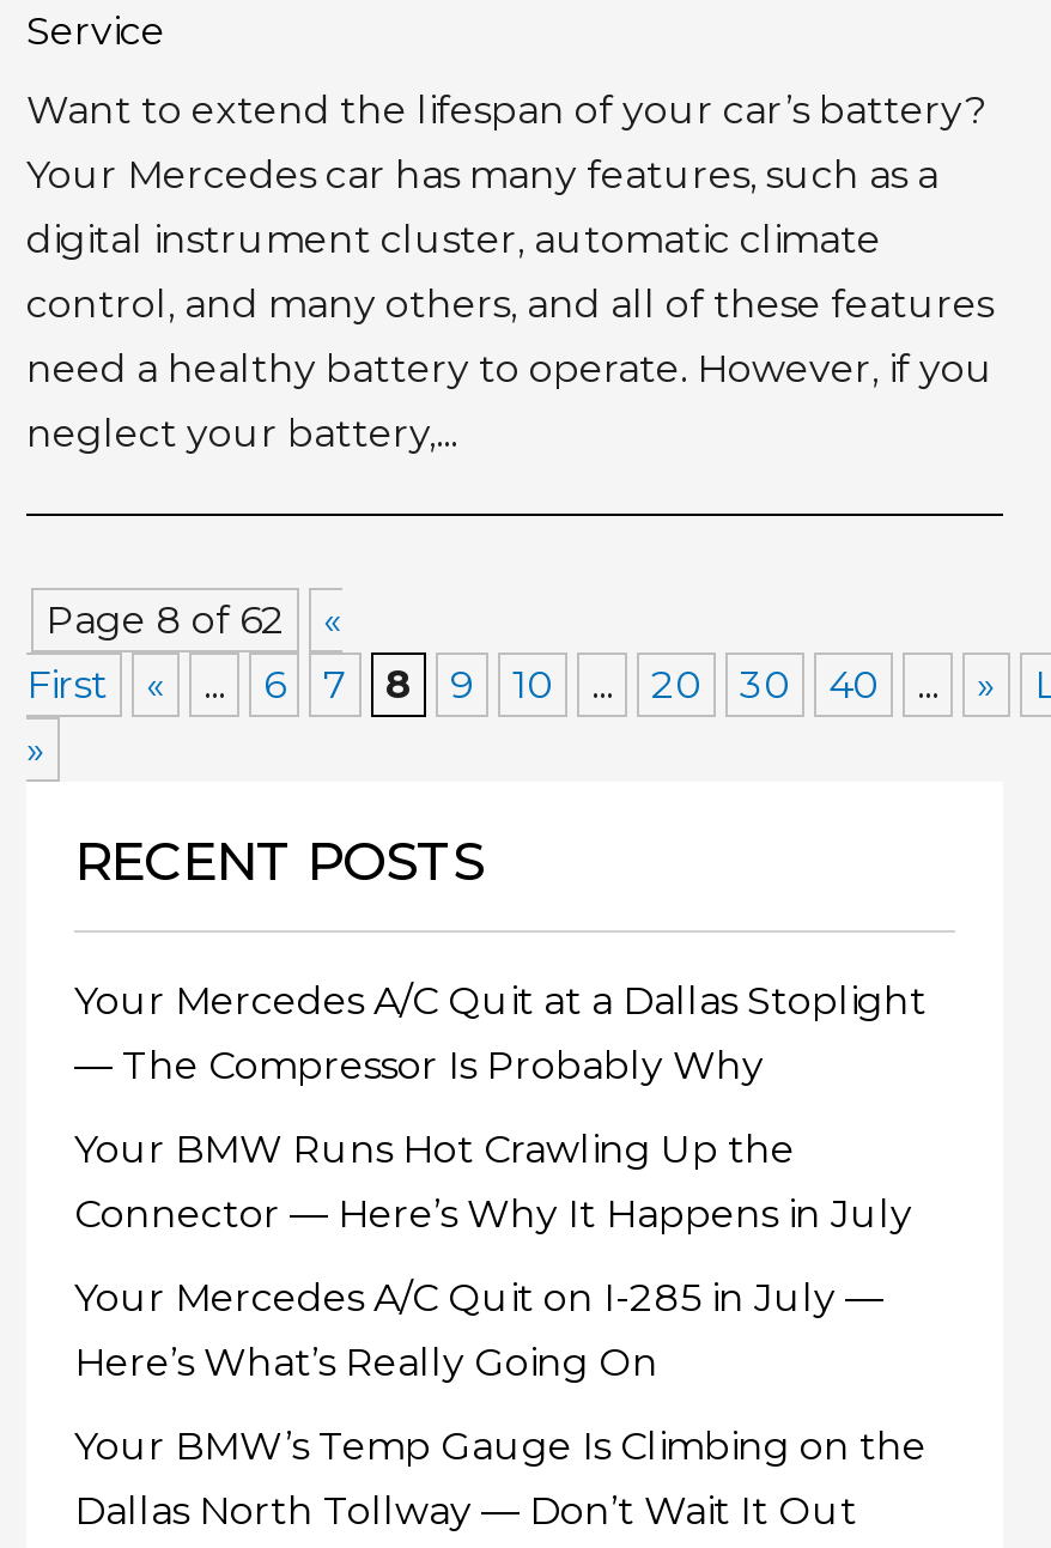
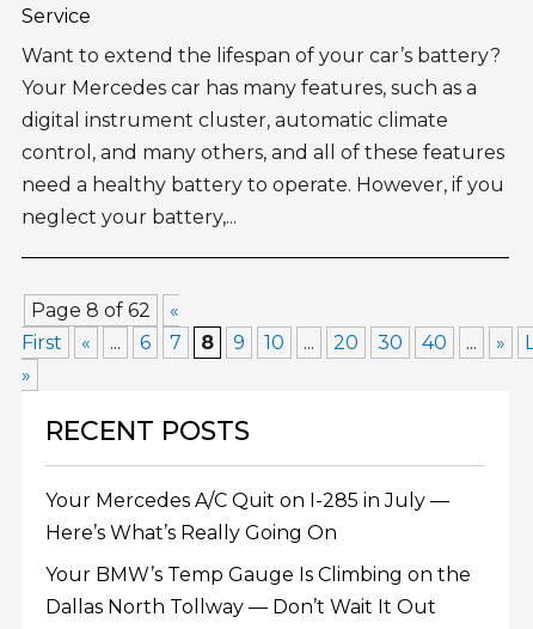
[74,979,927,1237] Your Mercedes A/C Quit at a Dallas Stoplight | — The Compressor Is Probably Why | Your BMW Runs Hot Crawling Up the | Connector — Here’s Why It Happens in July -> none

